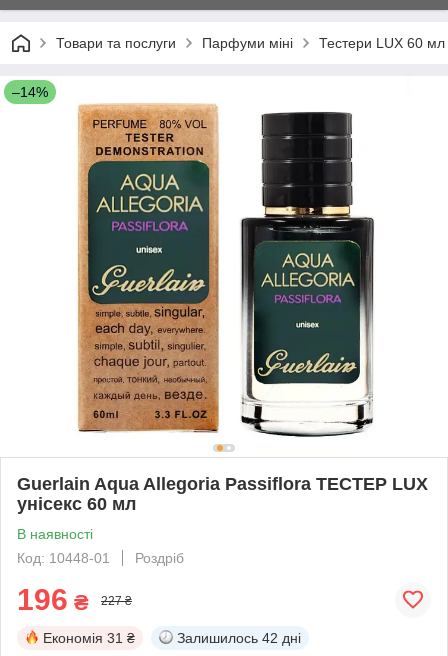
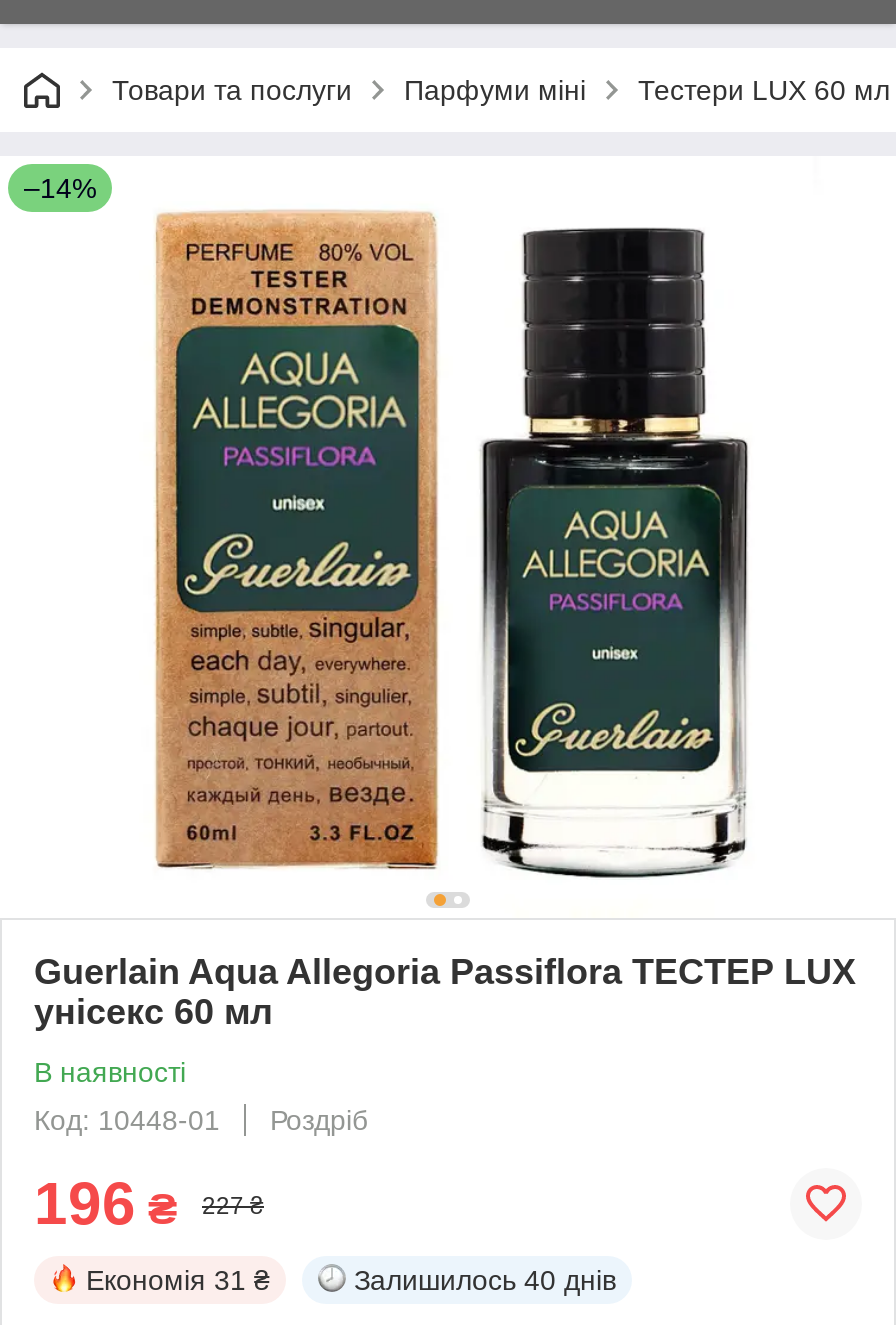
[177,630,301,646] Залишилось 42 дні -> [354,1264,616,1296] Залишилось 40 днів

